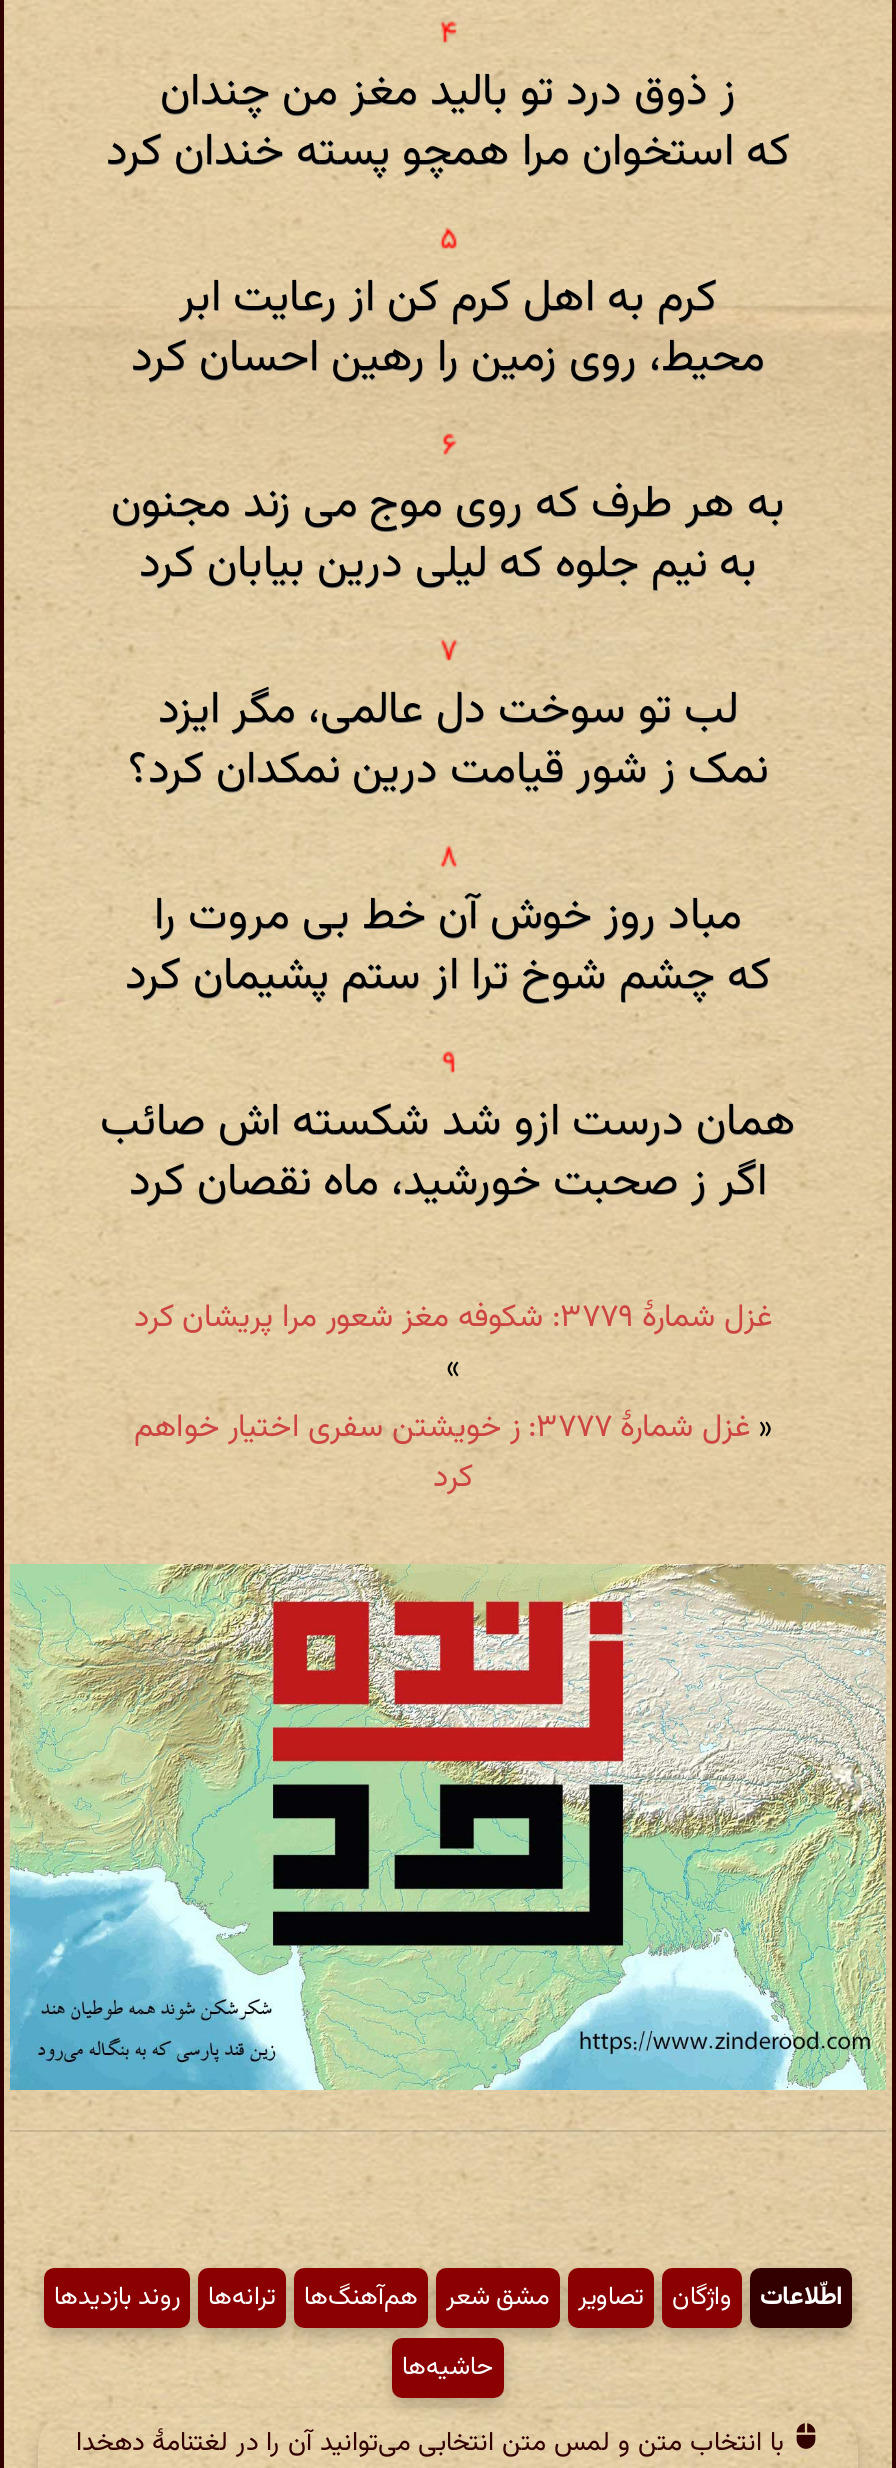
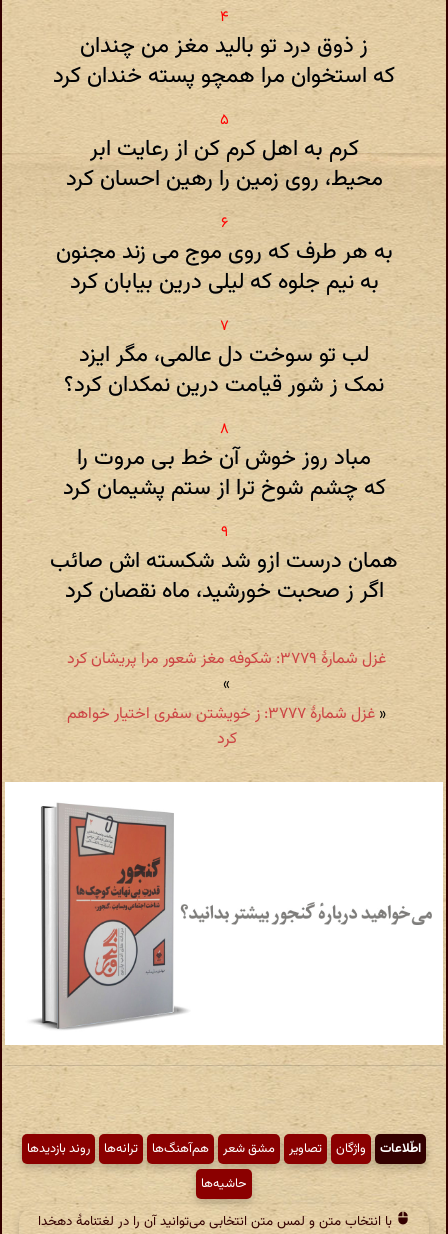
[8,1564,886,2092] [image] -> [4,781,444,1046] [image]

